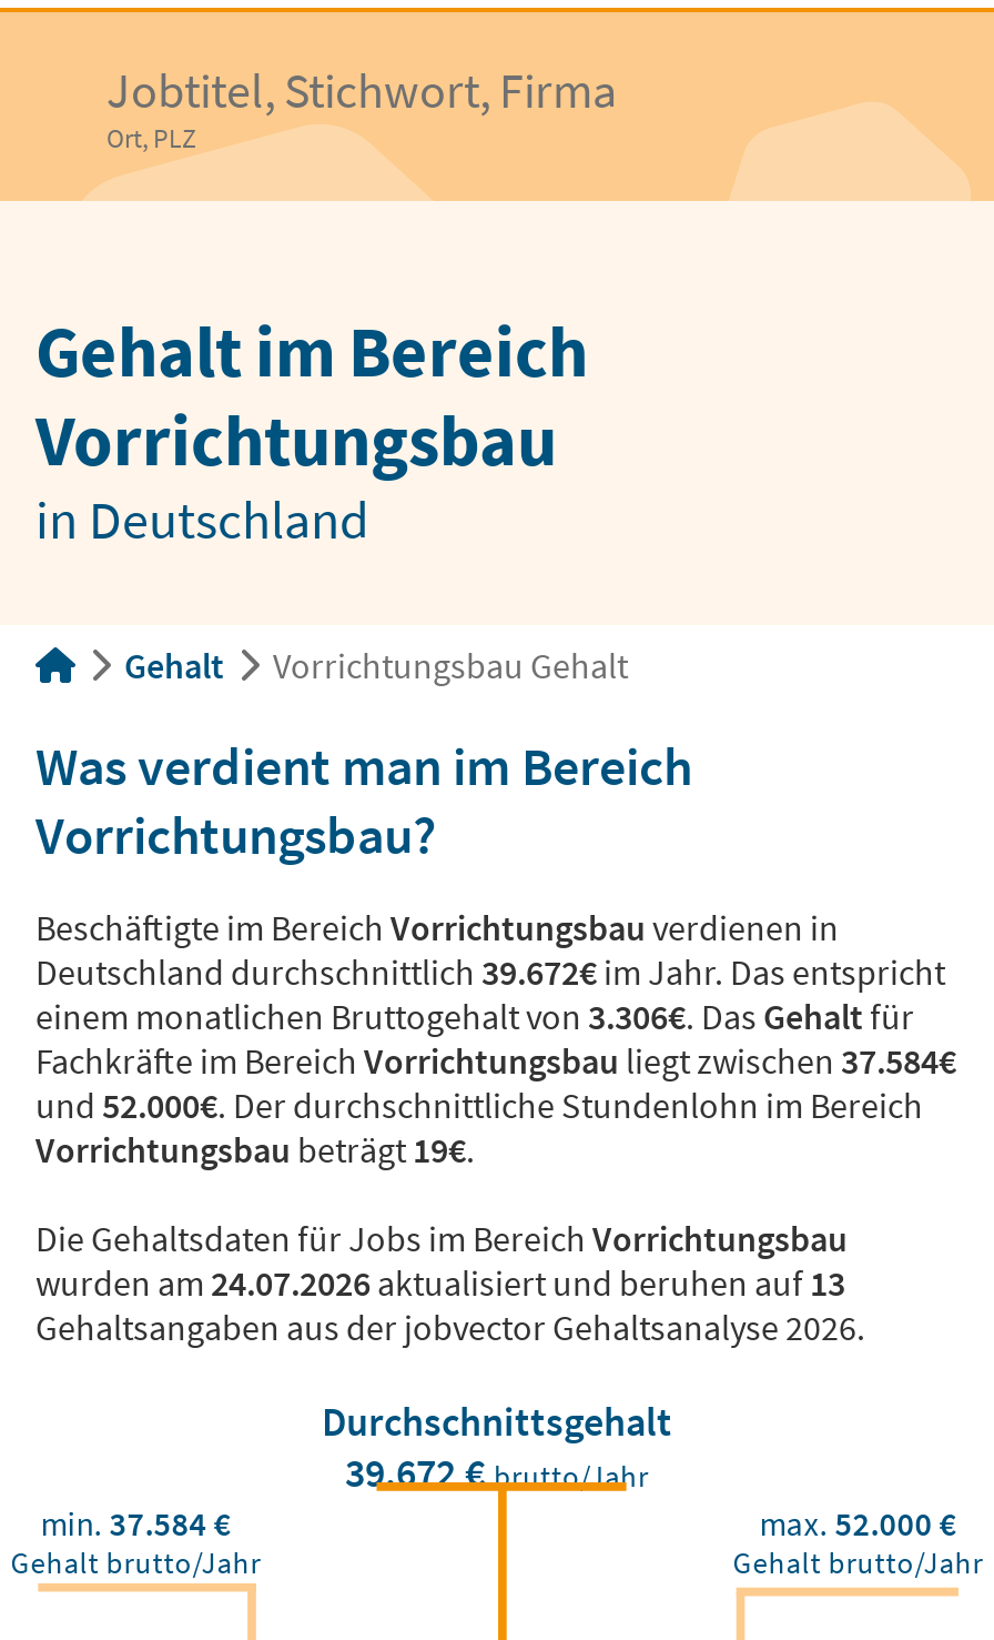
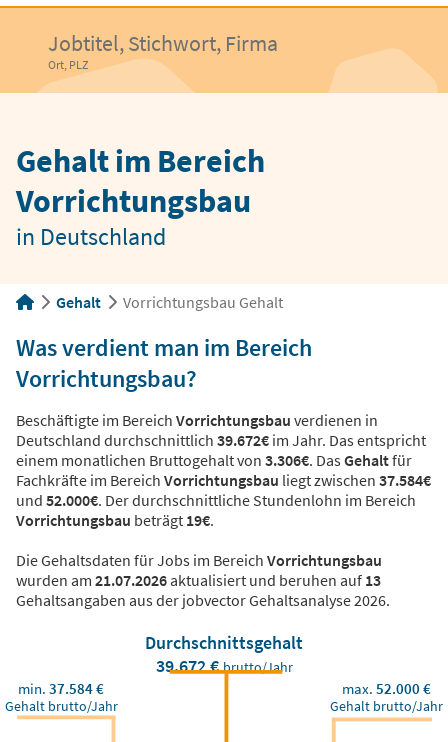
[35,1260,845,1305] wurden am 24.07.2026 aktualisiert und beruhen auf 13 -> [16,570,381,590] wurden am 21.07.2026 aktualisiert und beruhen auf 13

